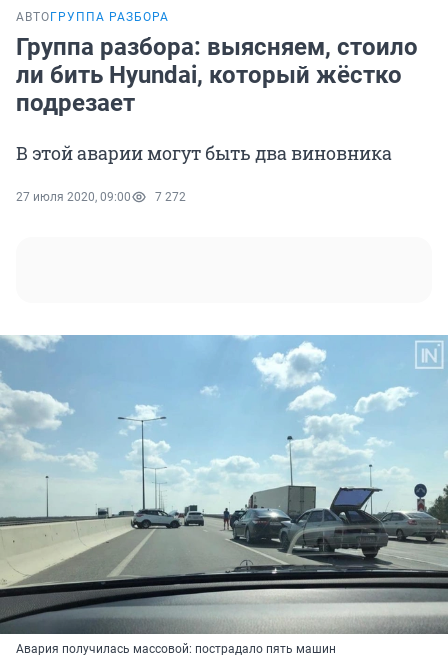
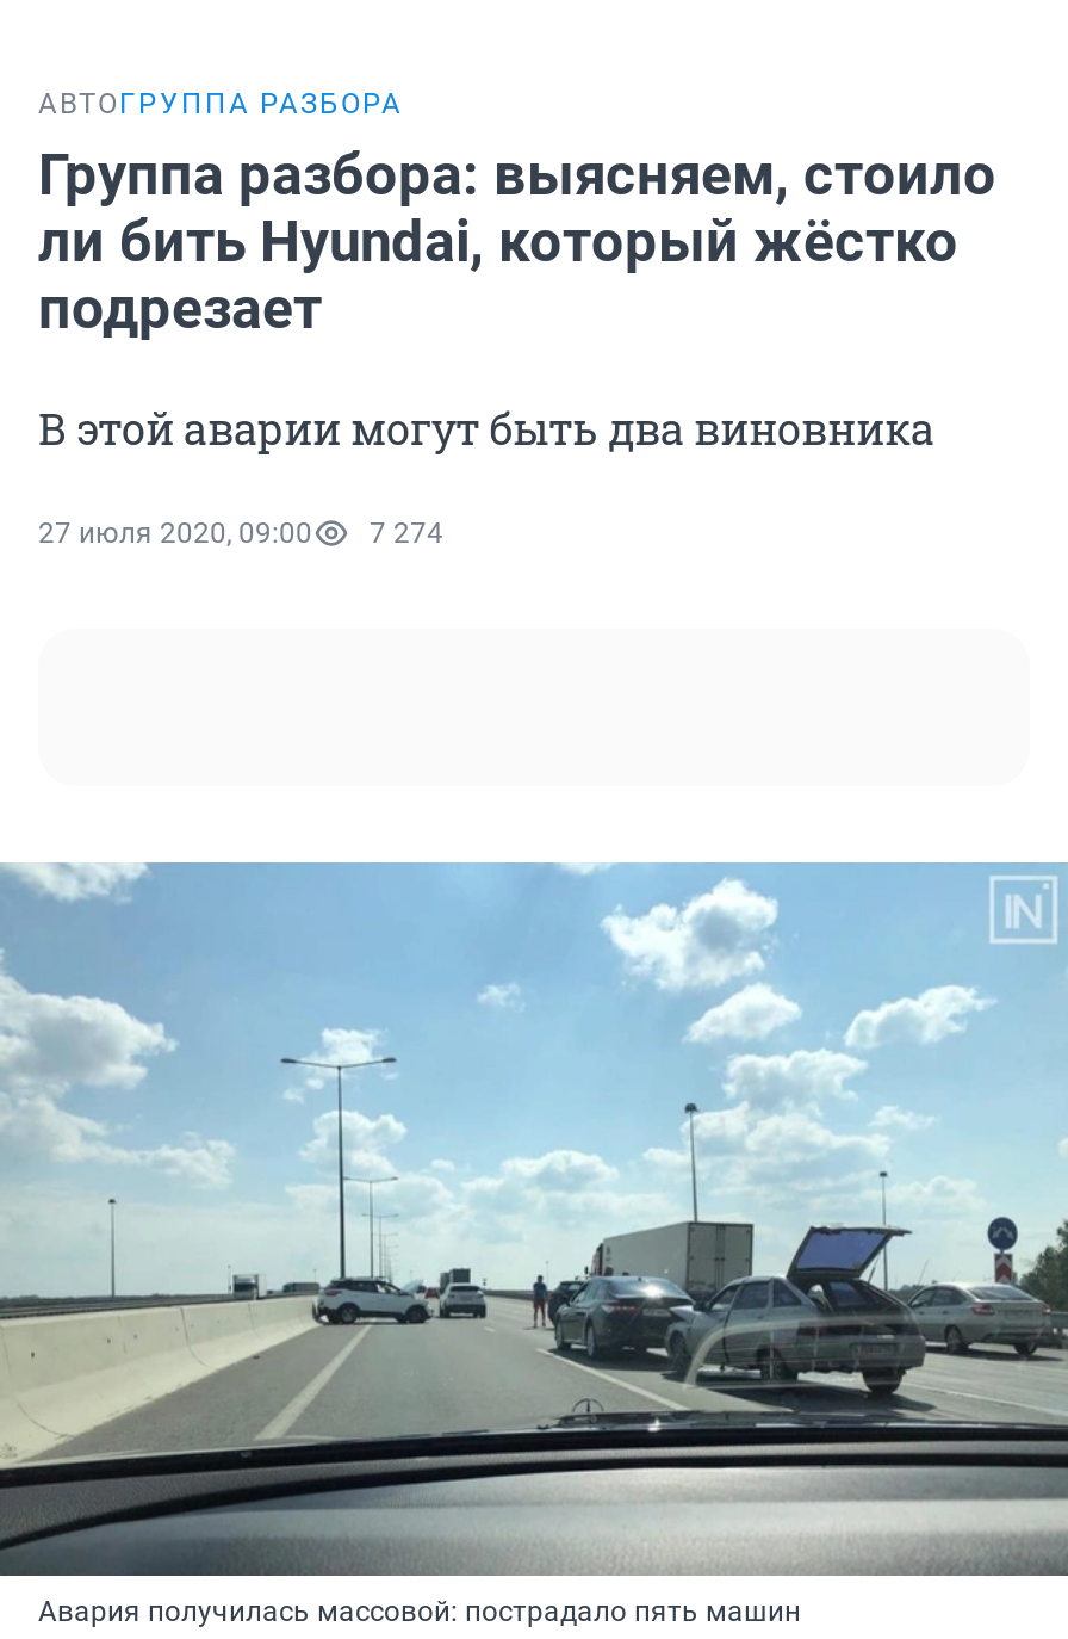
[16,190,186,204] 27 июля 2020, 09:00 7 272 -> [38,517,443,550] 27 июля 2020, 09:00 7 274

